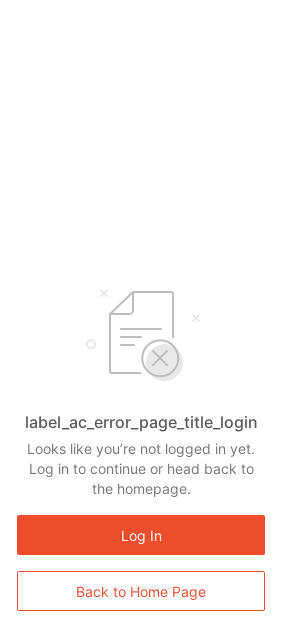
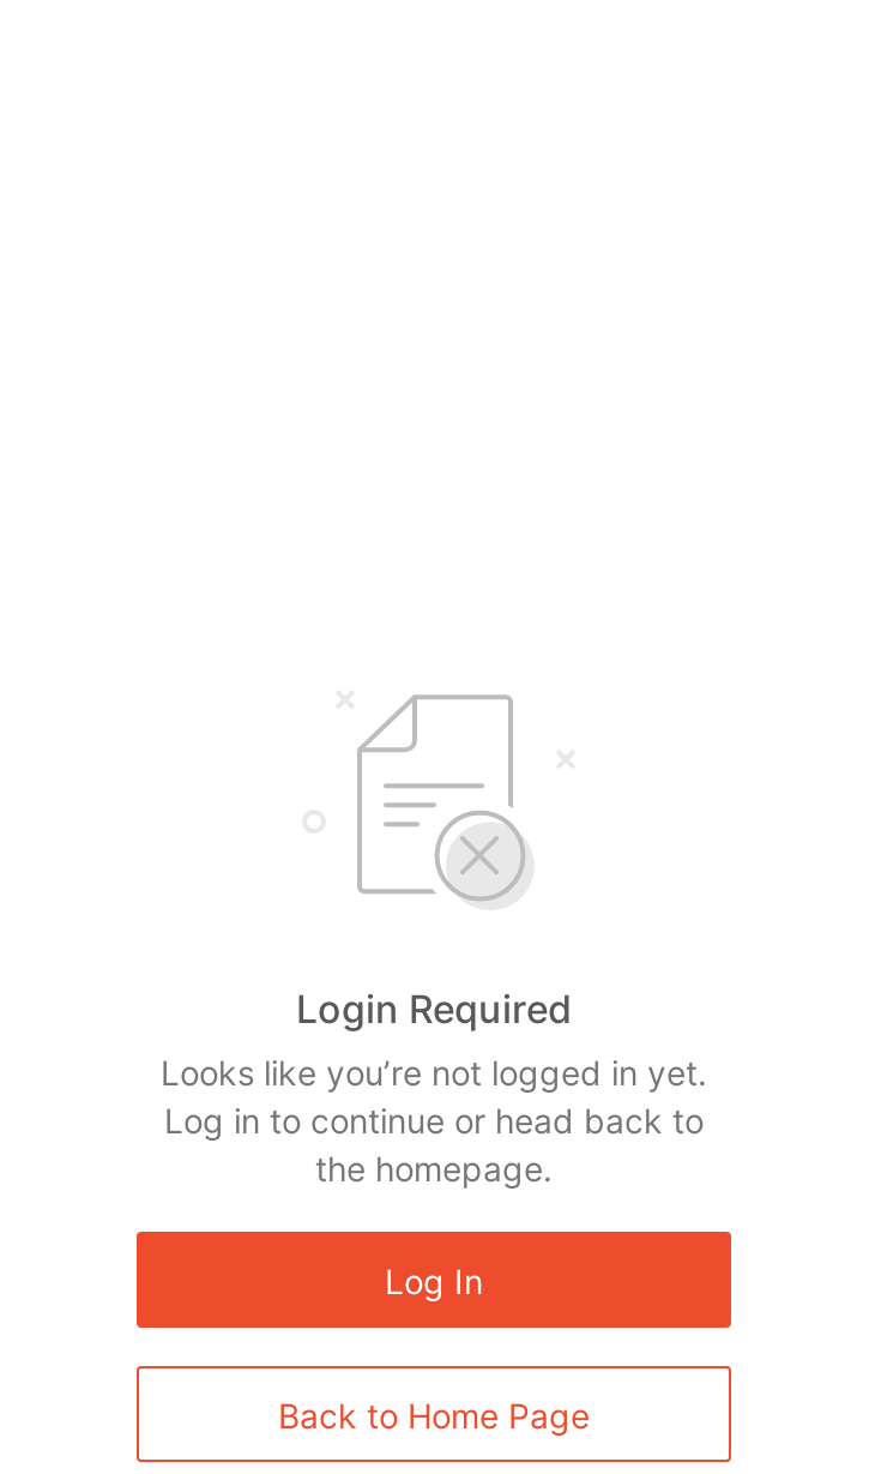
[24,412,257,432] label_ac_error_page_title_login -> [296,985,572,1033] Login Required

